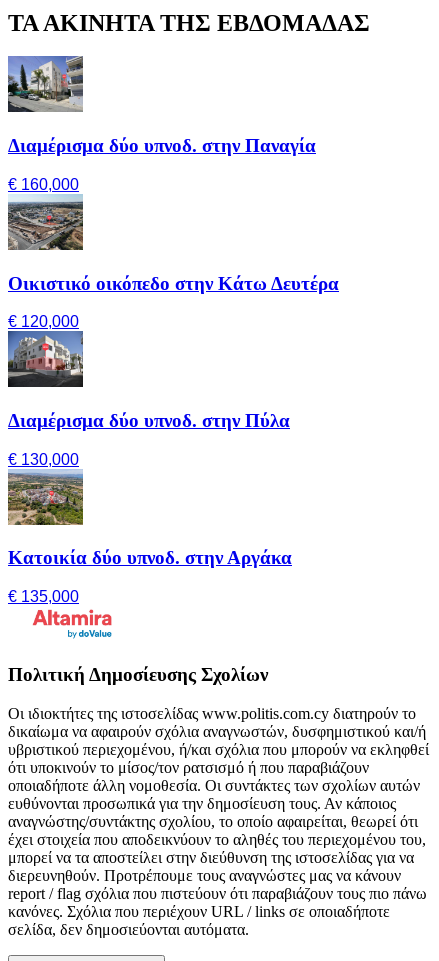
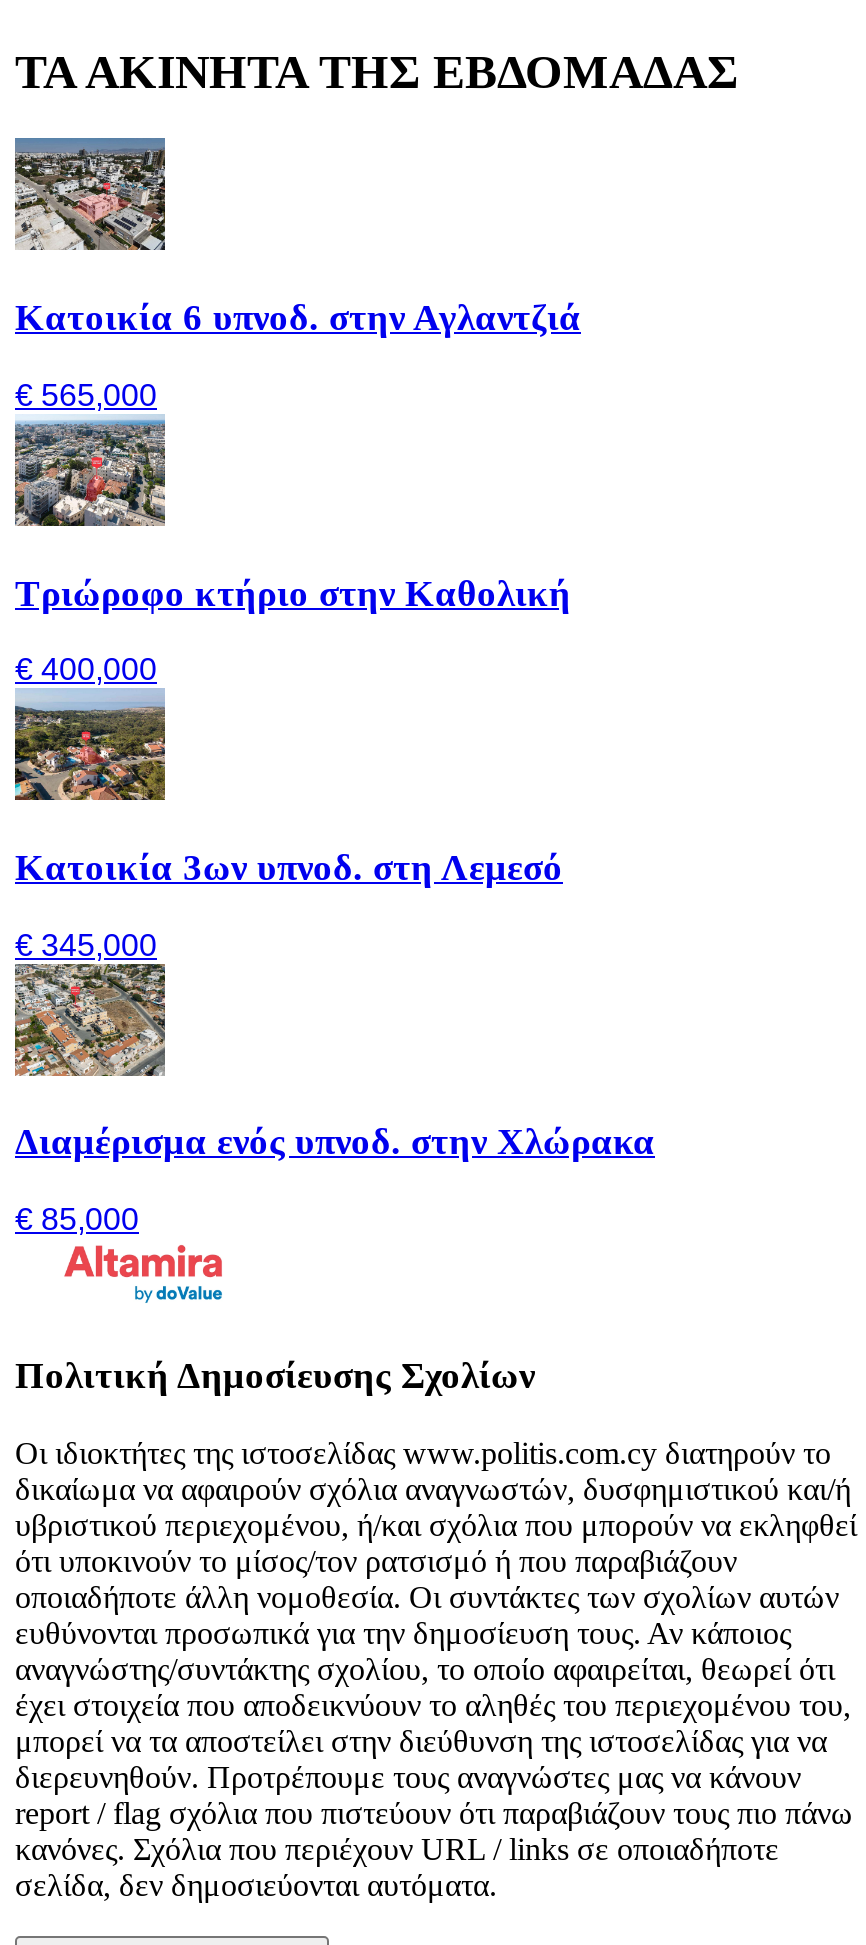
[7,56,316,156] [image] | Διαμέρισμα δύο υπνοδ. στην Παναγία -> [13,138,581,338] [image] | Κατοικία 6 υπνοδ. στην Αγλαντζιά
[8,176,79,193] € 160,000 -> [15,378,157,412] € 565,000
[8,200,339,294] [image] | Οικιστικό οικόπεδο στην Κάτω Δευτέρα -> [13,426,571,613] [image] | Τριώροφο κτήριο στην Καθολική
[8,313,79,330] € 120,000 -> [15,653,157,687] € 400,000
[7,338,290,431] [image] | Διαμέρισμα δύο υπνοδ. στην Πύλα -> [13,702,563,888] [image] | Κατοικία 3ων υπνοδ. στη Λεμεσό
[8,451,79,468] € 130,000 -> [15,928,157,962] € 345,000
[8,475,292,568] [image] | Κατοικία δύο υπνοδ. στην Αργάκα -> [15,976,655,1163] [image] | Διαμέρισμα ενός υπνοδ. στην Χλώρακα
[8,588,79,605] € 135,000 -> [15,1202,139,1236] € 85,000

